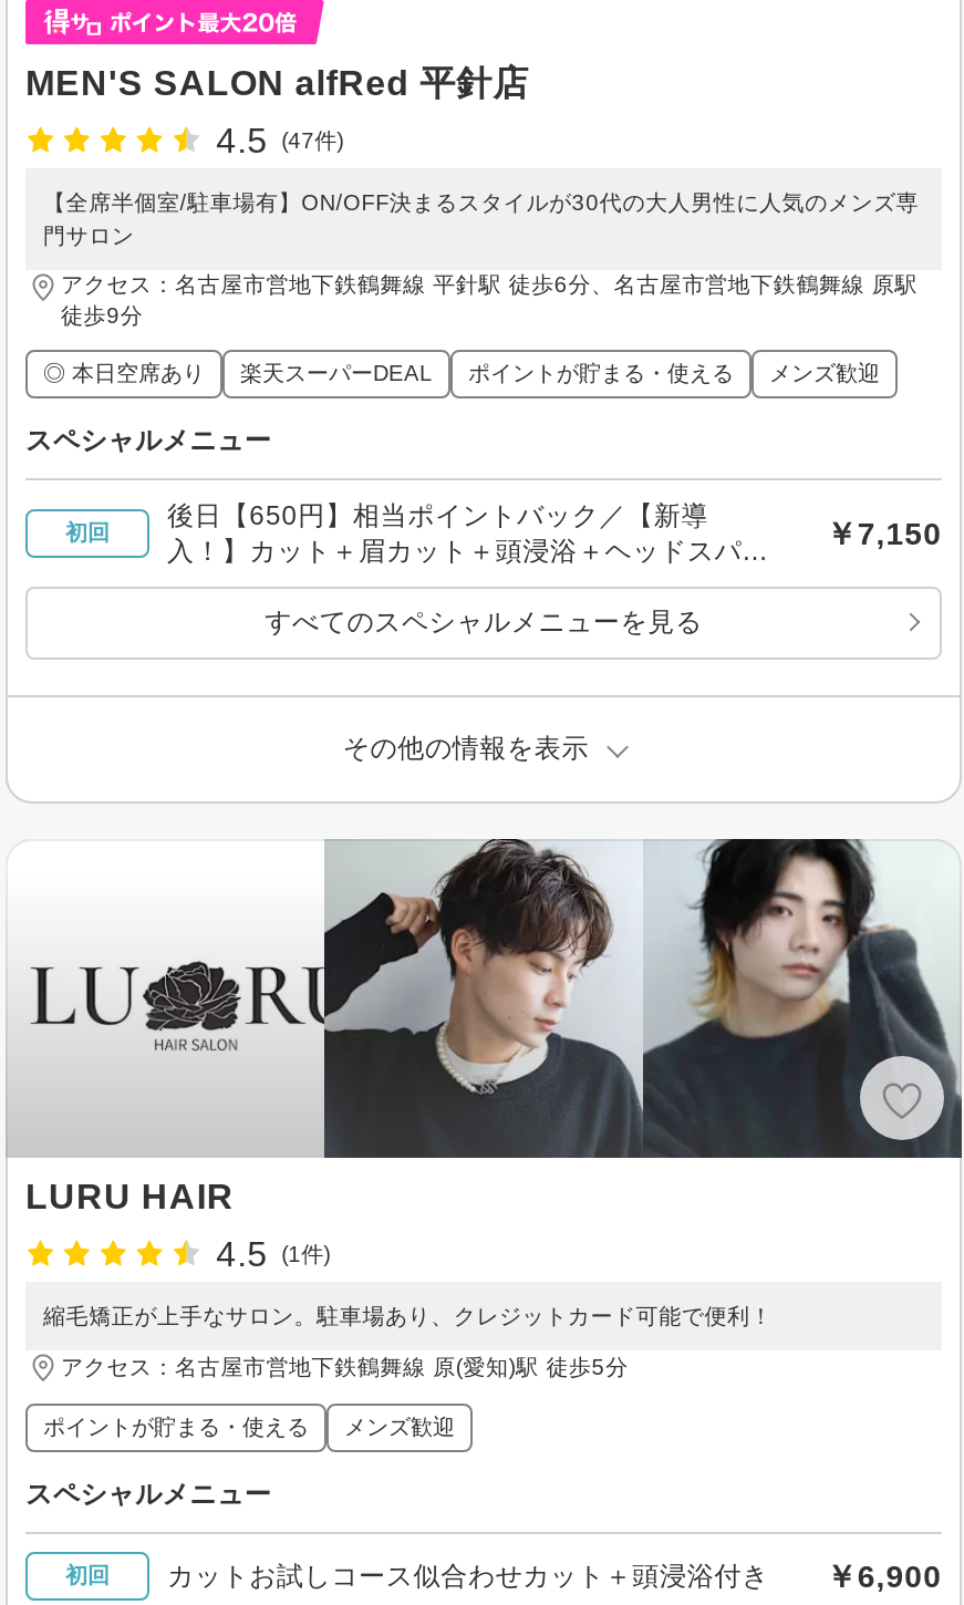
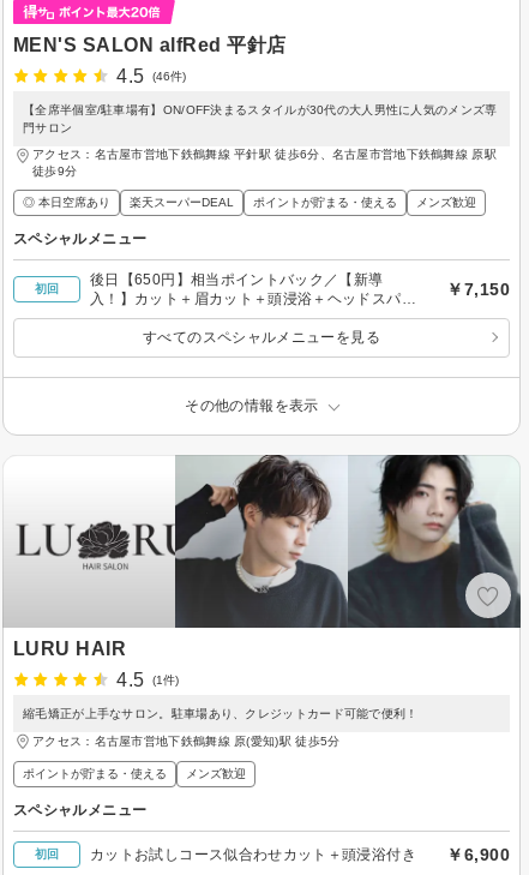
[216,121,343,159] 4.5 (47件) -> [116,66,185,86] 4.5 (46件)

